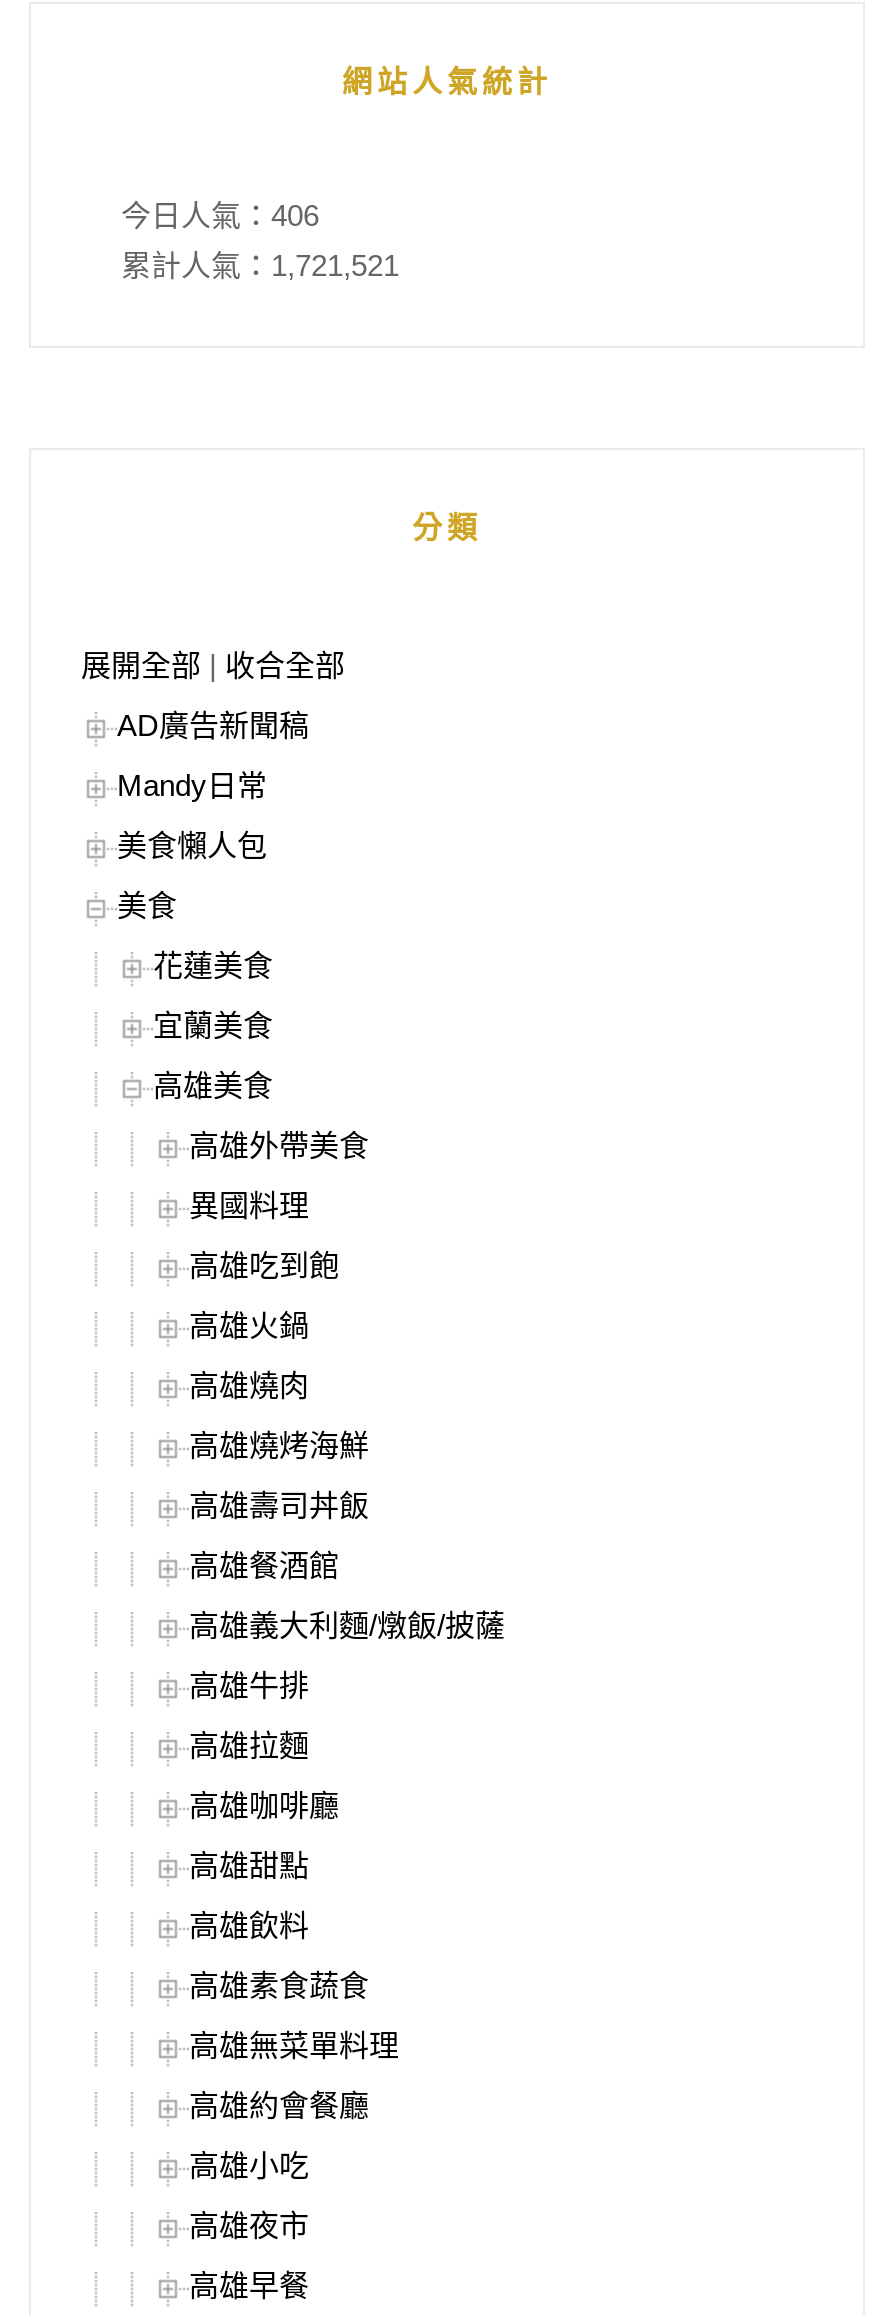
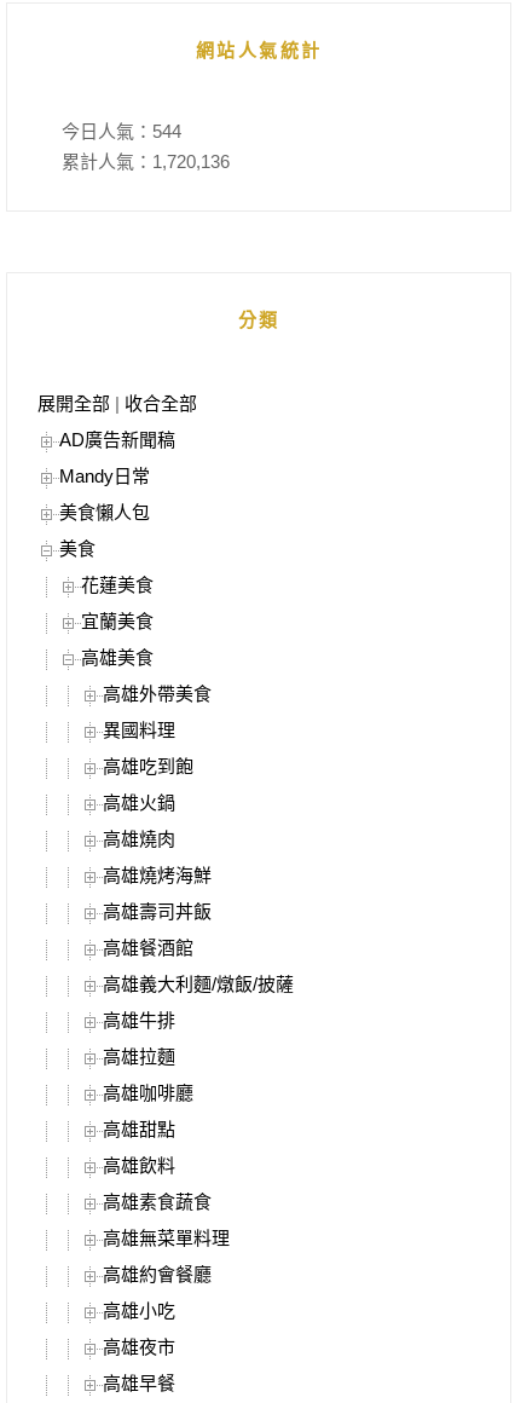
[121,199,319,233] 今日人氣：406 -> [62,122,181,142] 今日人氣：544
[121,249,399,283] 累計人氣：1,721,521 -> [62,152,230,172] 累計人氣：1,720,136

